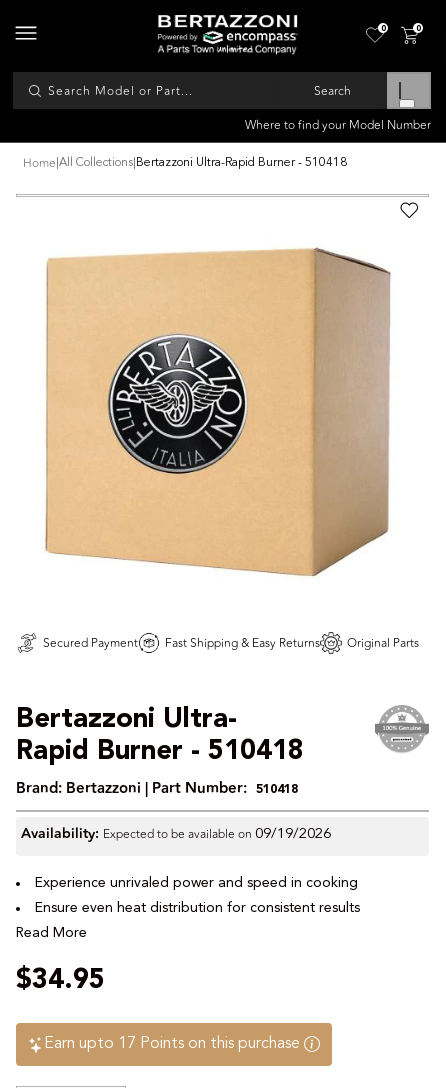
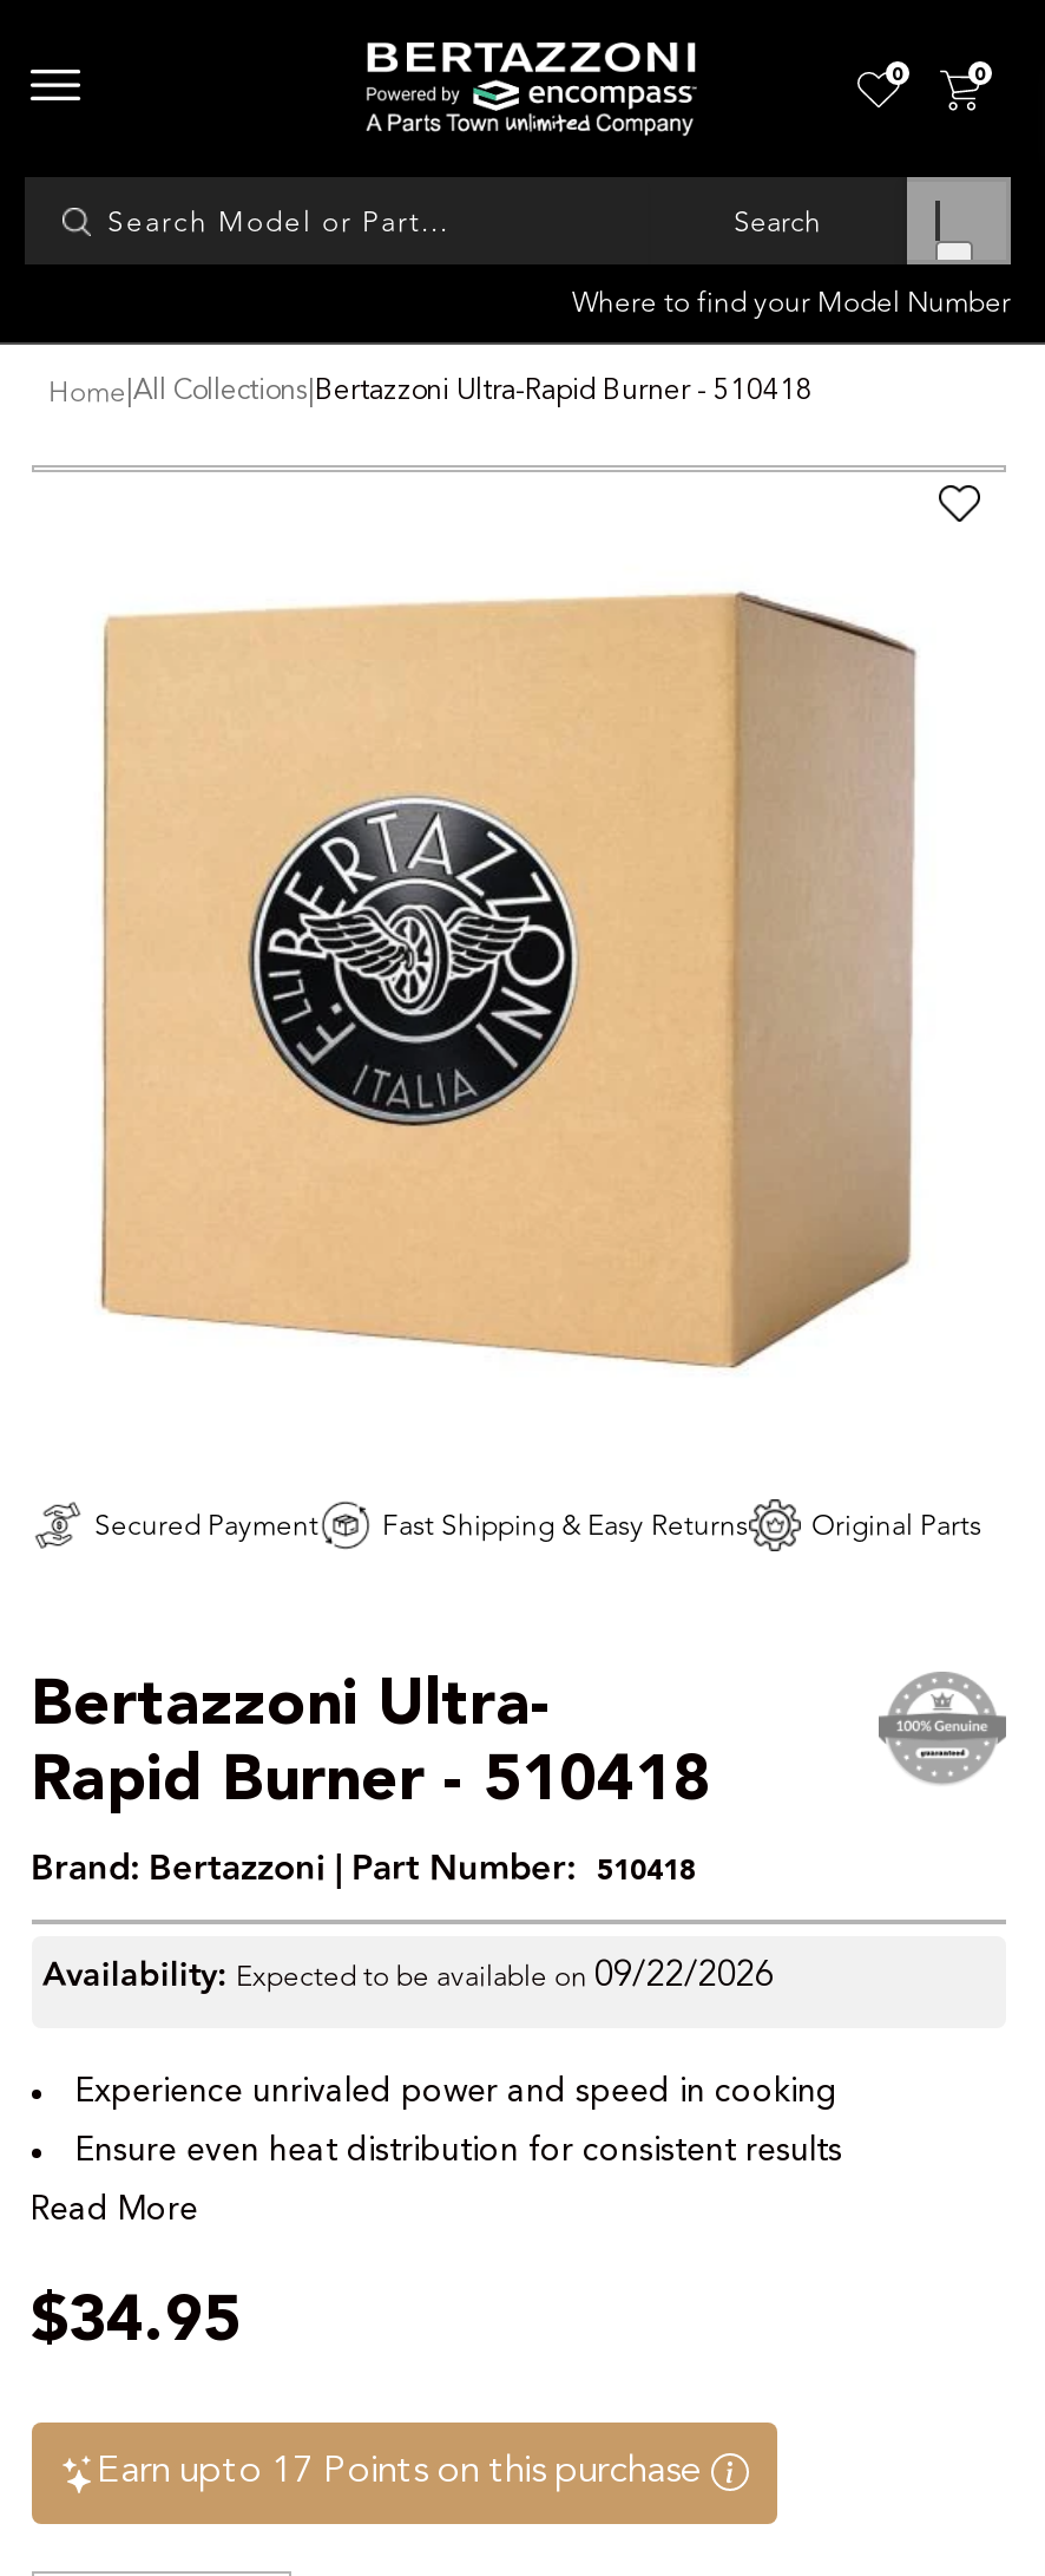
[20,823,330,845] Availability: Expected to be available on 09/19/2026 -> [42,1950,774,2002] Availability: Expected to be available on 09/22/2026

